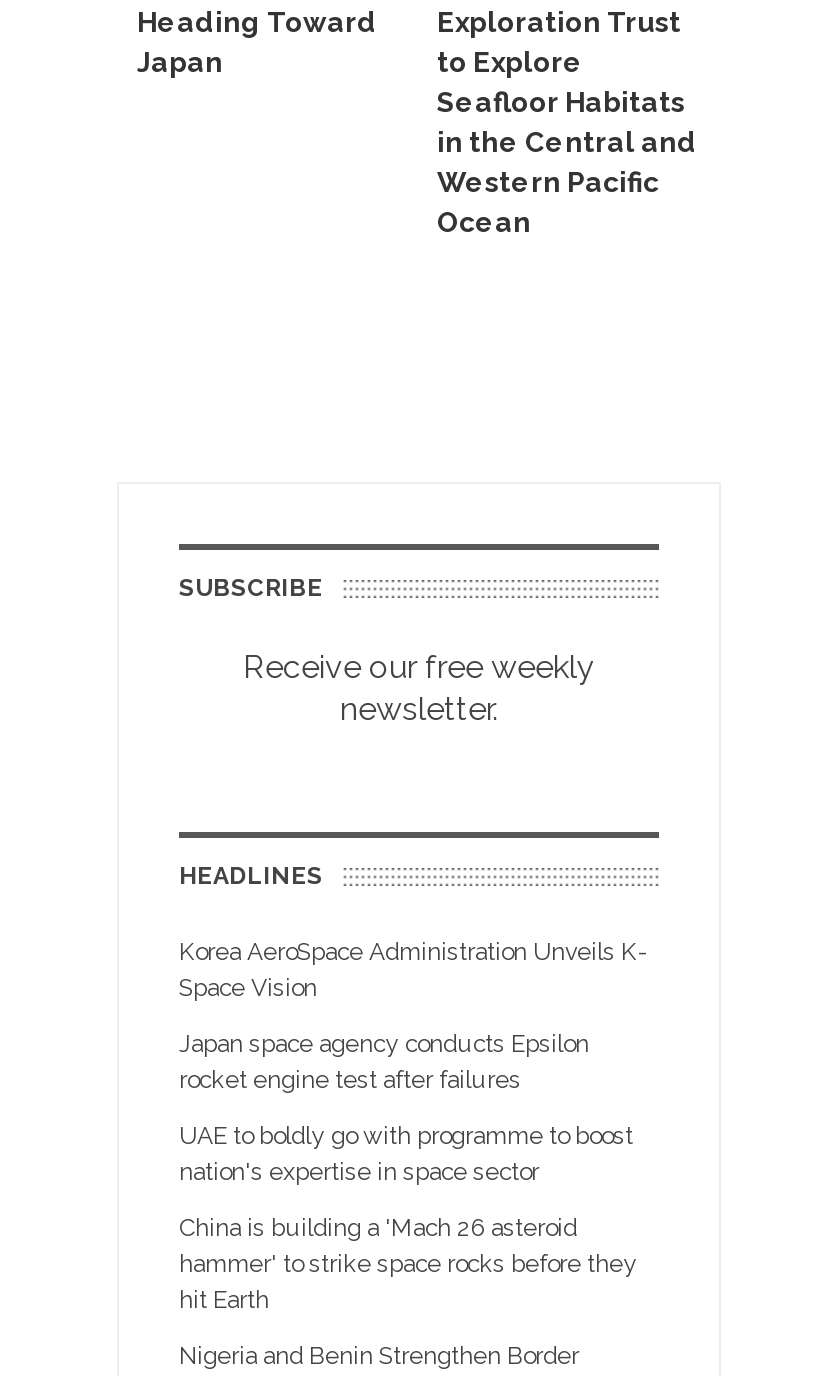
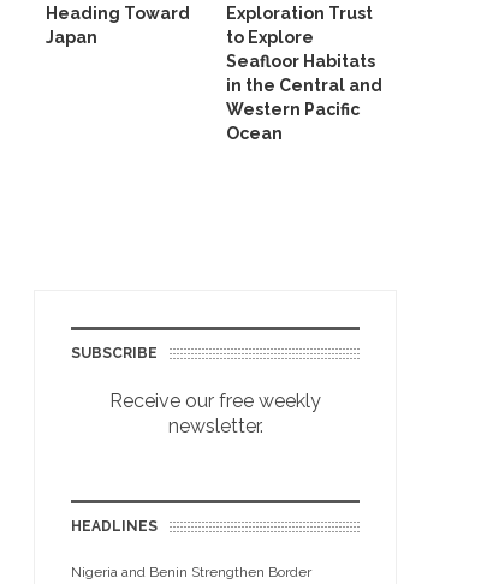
[179,938,647,1314] Korea AeroSpace Administration Unveils K- | Space Vision | Japan space agency conducts Epsilon | rocket engine test after failures | UAE to boldly go with programme to boost | nation's expertise in space sector | China is building a 'Mach 26 asteroid | hammer' to strike space rocks before they | hit Earth -> none

